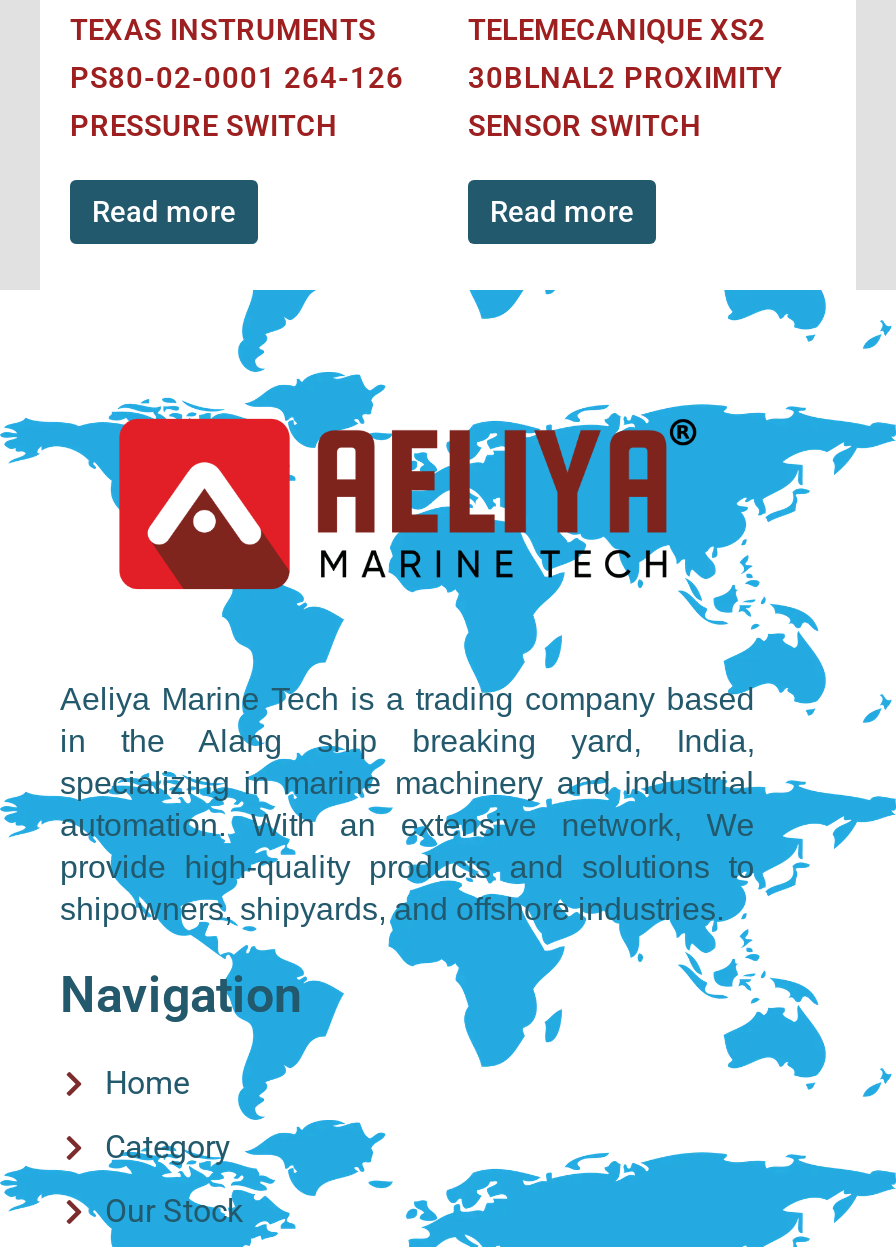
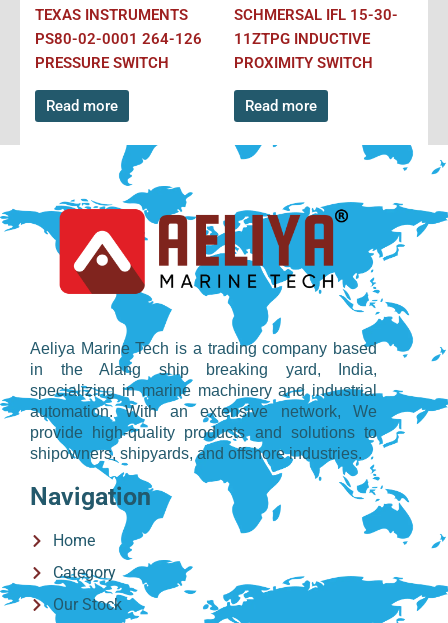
[468,12,782,144] TELEMECANIQUE XS2 | 30BLNAL2 PROXIMITY | SENSOR SWITCH -> [234,6,398,72] SCHMERSAL IFL 15-30- | 11ZTPG INDUCTIVE | PROXIMITY SWITCH

